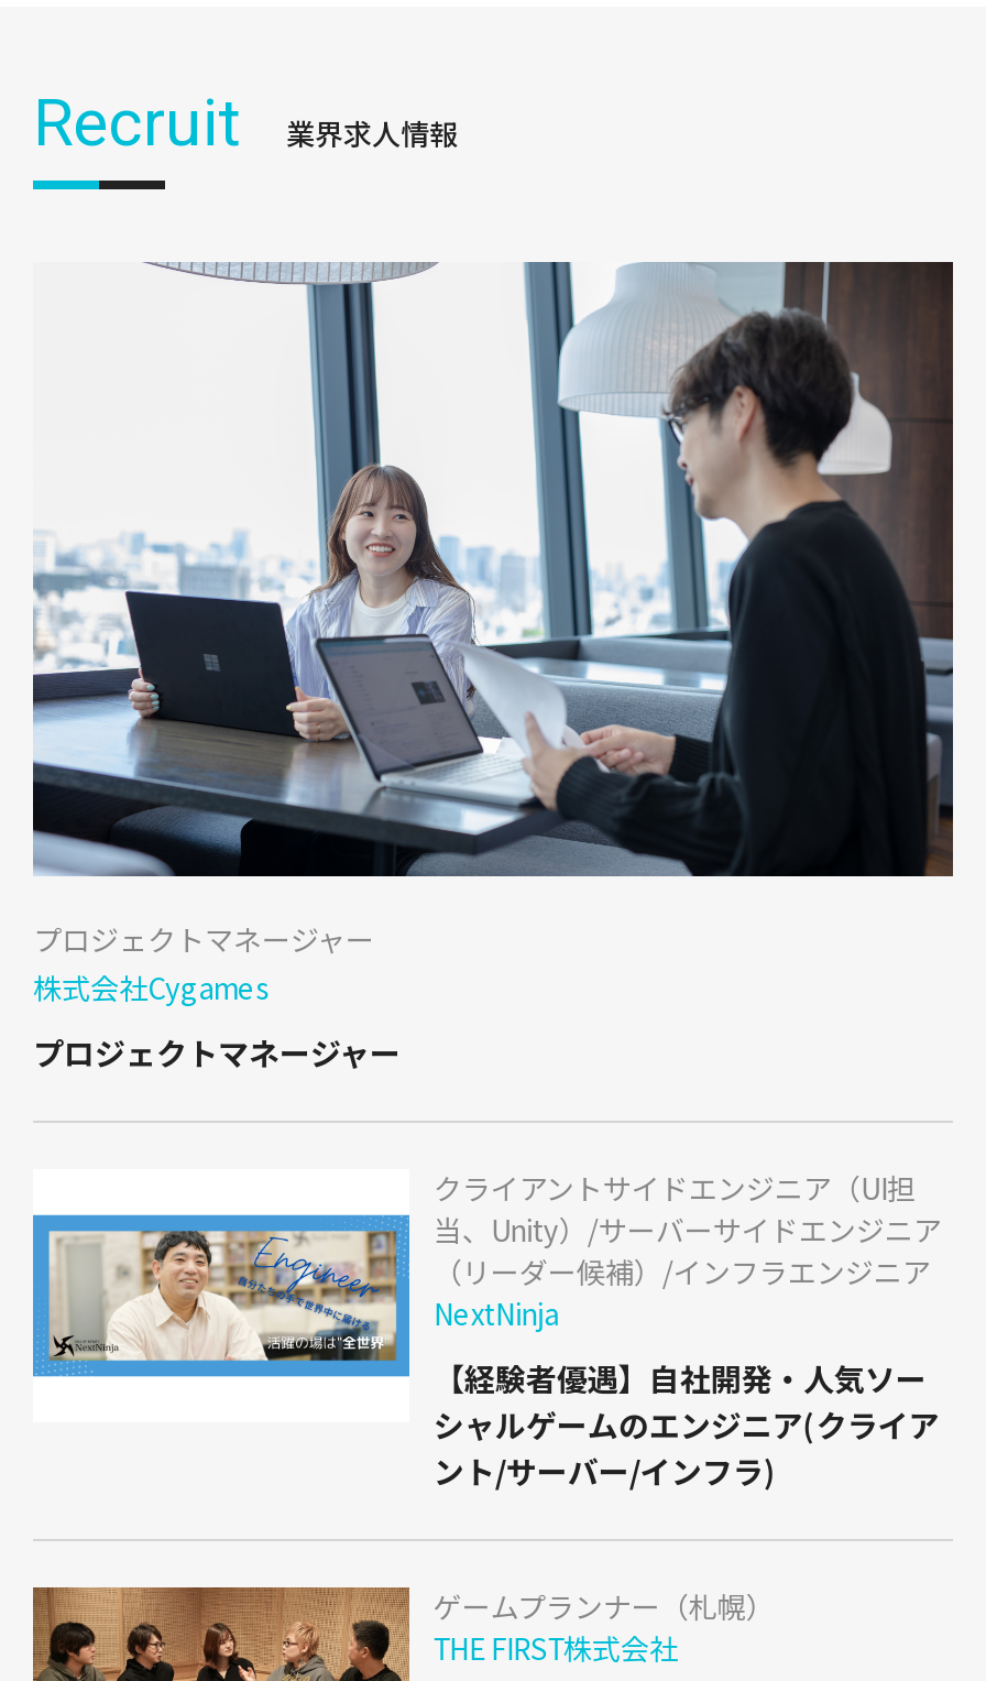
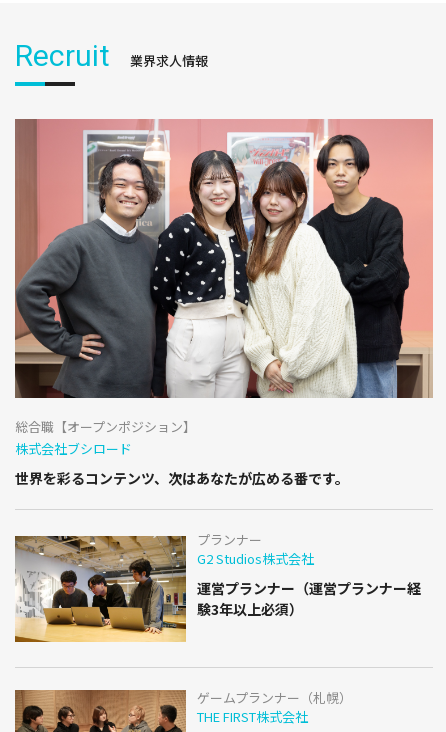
[31,260,955,1008] [image] | プロジェクトマネージャー | 株式会社Cygames -> [14,118,433,458] [image] | 総合職【オープンポジション】 | 株式会社ブシロード
[33,1030,401,1074] プロジェクトマネージャー -> [15,468,349,488] 世界を彩るコンテンツ、次はあなたが広める番です。
[31,1167,942,1413] [image] | クライアントサイドエンジニア（UI担 | 当、Unity）/サーバーサイドエンジニア | （リーダー候補）/インフラエンジニア | NextNinja -> [14,530,314,643] [image] | プランナー | G2 Studios株式会社
[433,1356,939,1493] 【経験者優遇】自社開発・人気ソー | シャルゲームのエンジニア(クライア | ント/サーバー/インフラ) -> [197,578,421,619] 運営プランナー（運営プランナー経 | 験3年以上必須）

